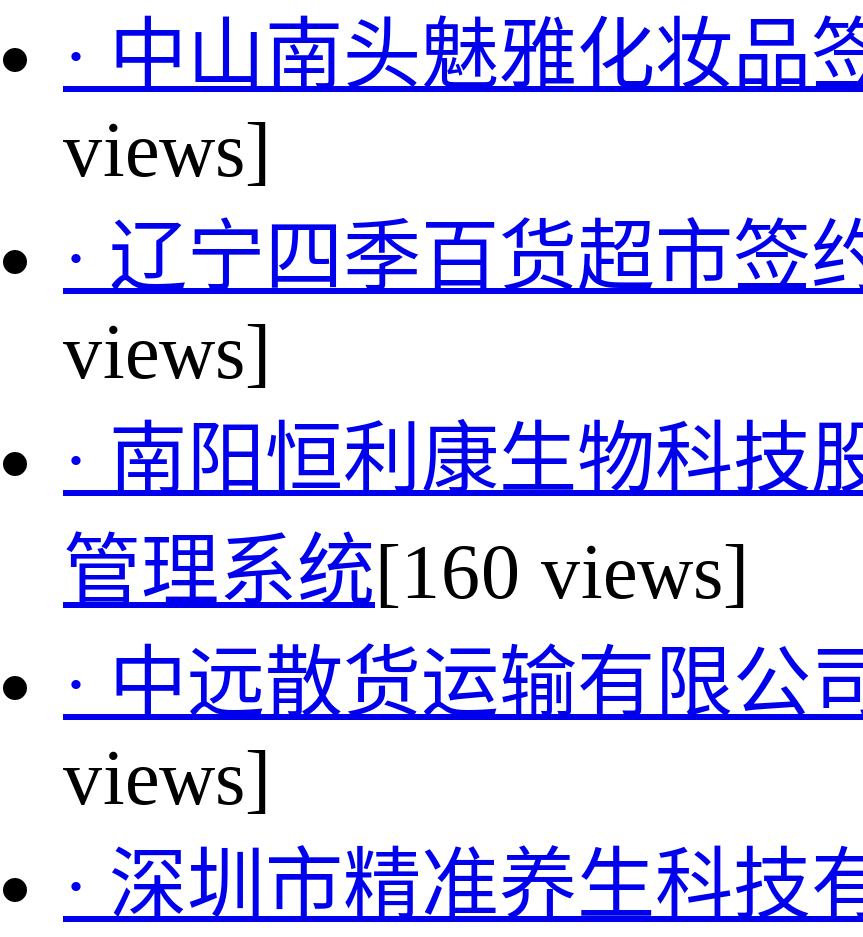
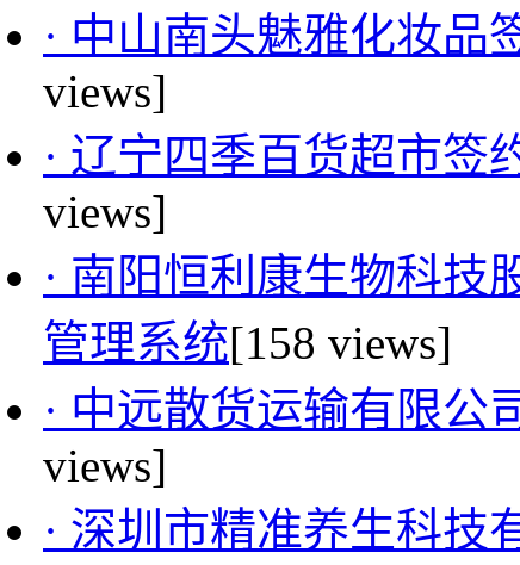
[63,528,749,614] 管理系统[160 views] -> [43,317,452,368] 管理系统[158 views]

